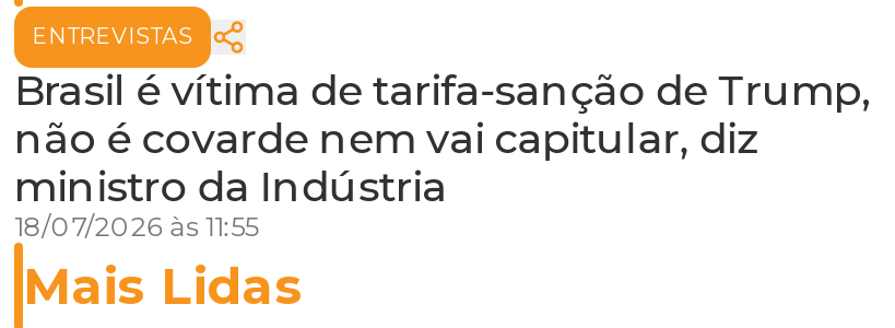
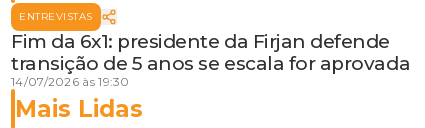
[14,67,871,244] Brasil é vítima de tarifa-sanção de Trump, | não é covarde nem vai capitular, diz | ministro da Indústria | 18/07/2026 às 11:55 -> [11,30,410,89] Fim da 6x1: presidente da Firjan defende | transição de 5 anos se escala for aprovada | 14/07/2026 às 19:30

